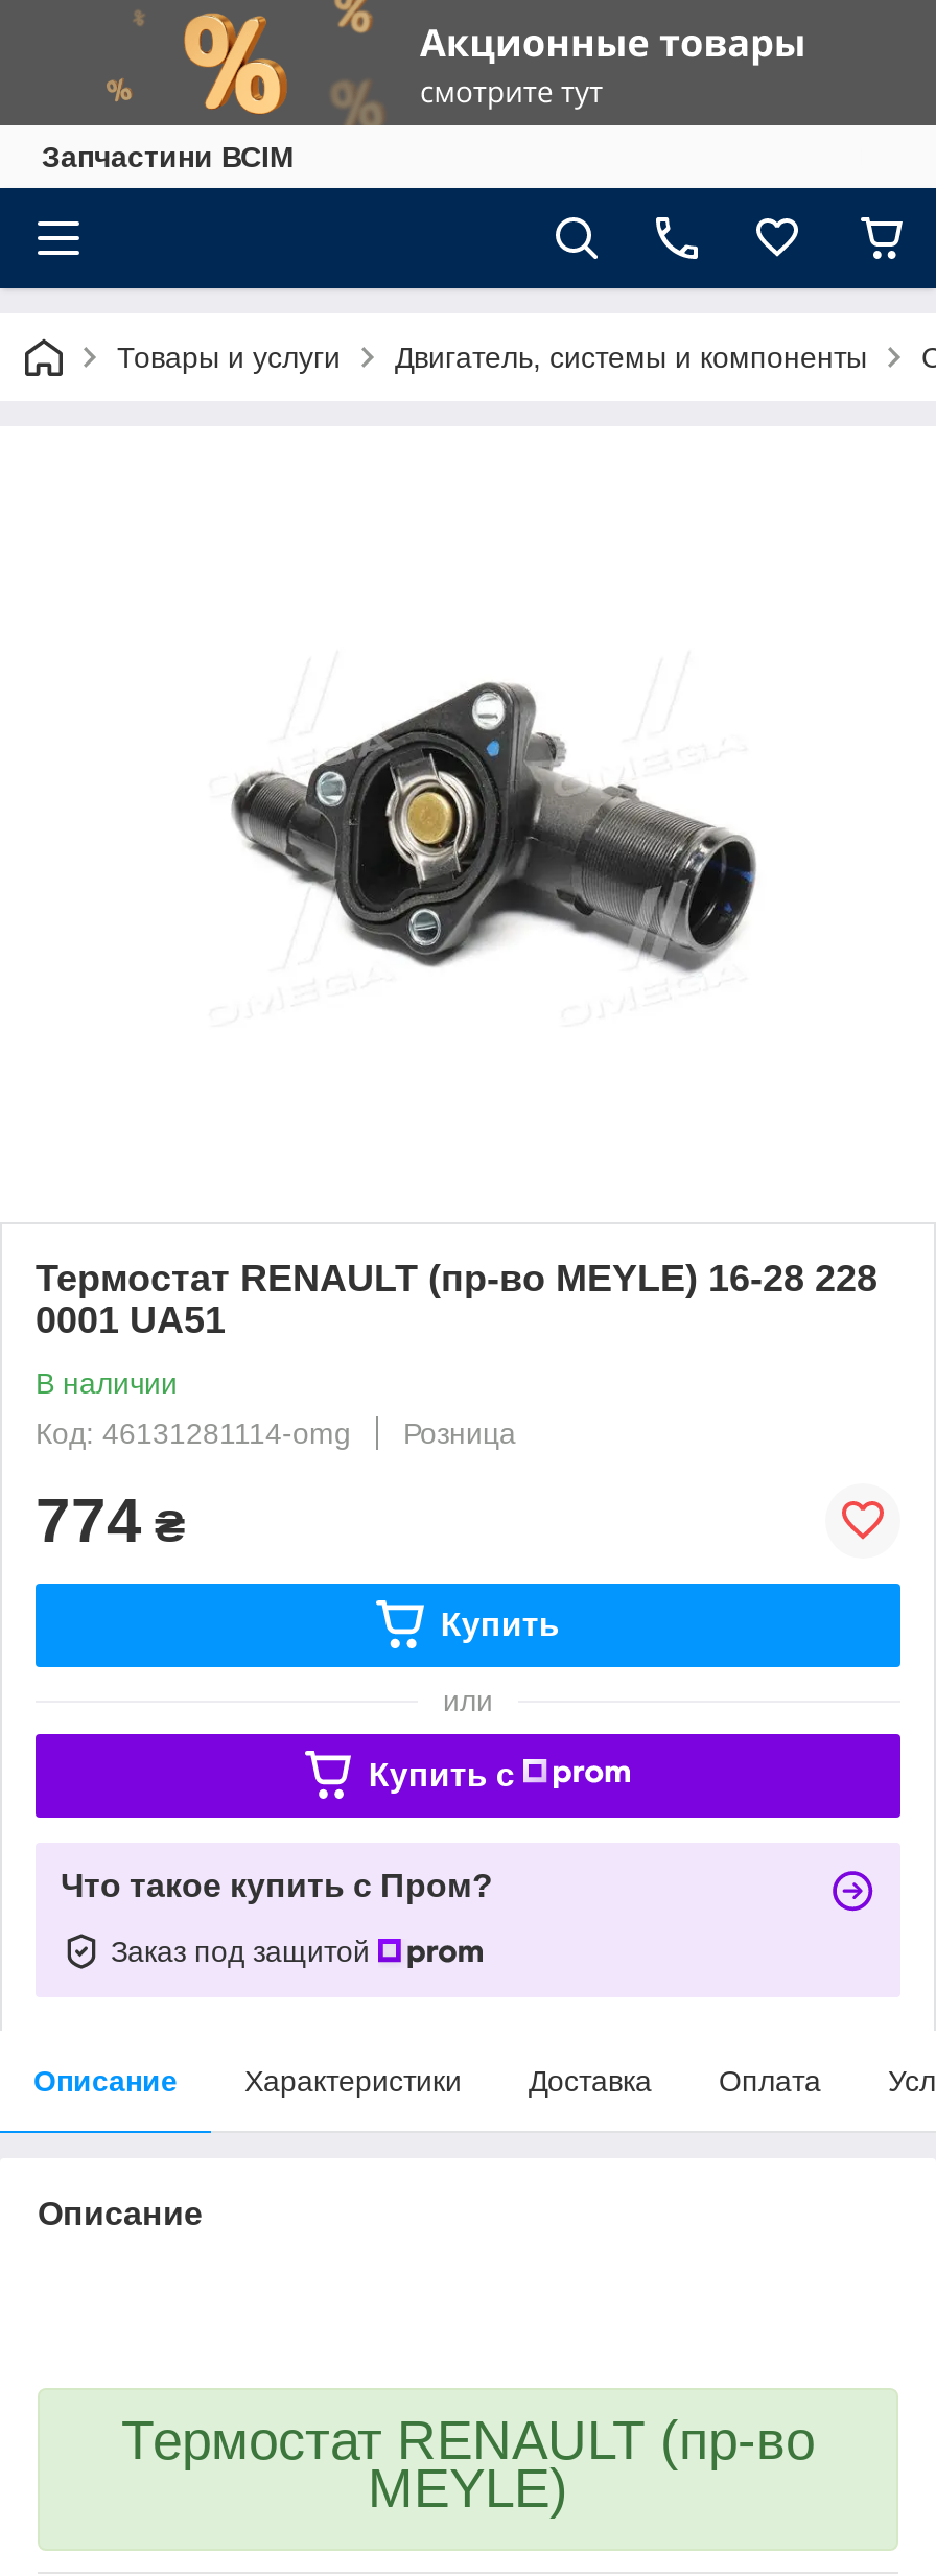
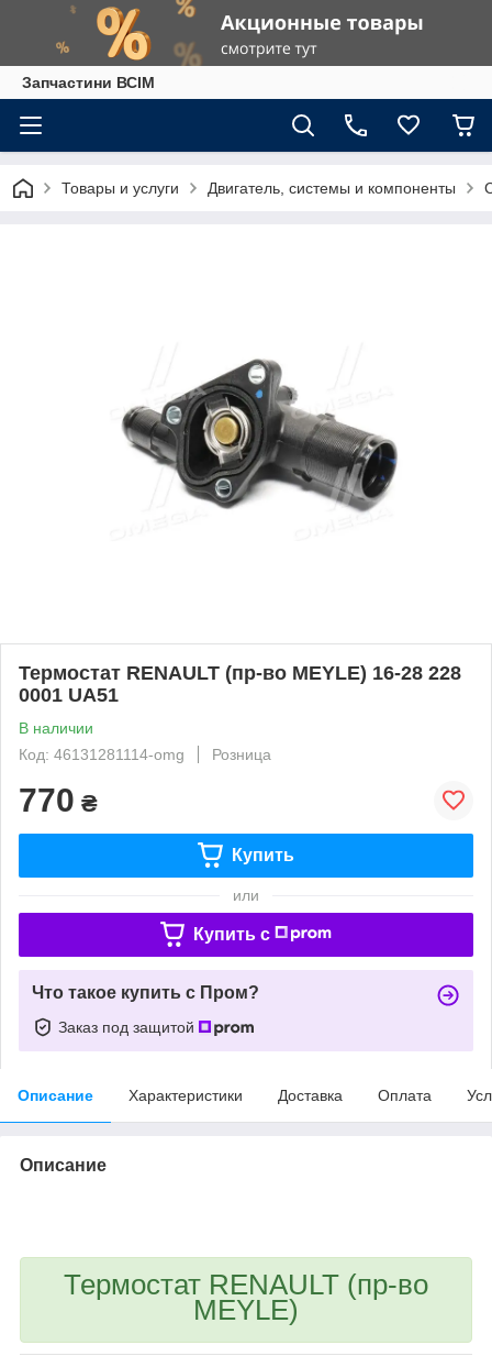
[36,1485,186,1554] 774 ₴ -> [19,782,98,818] 770 ₴

